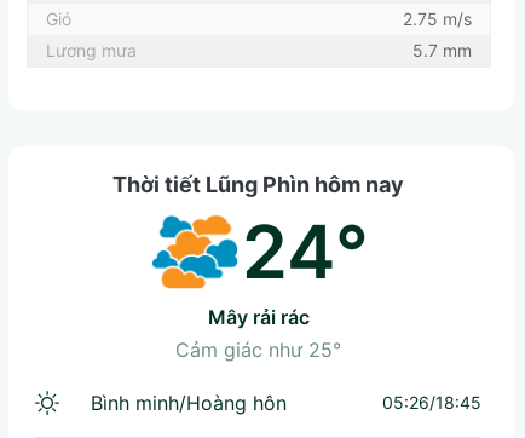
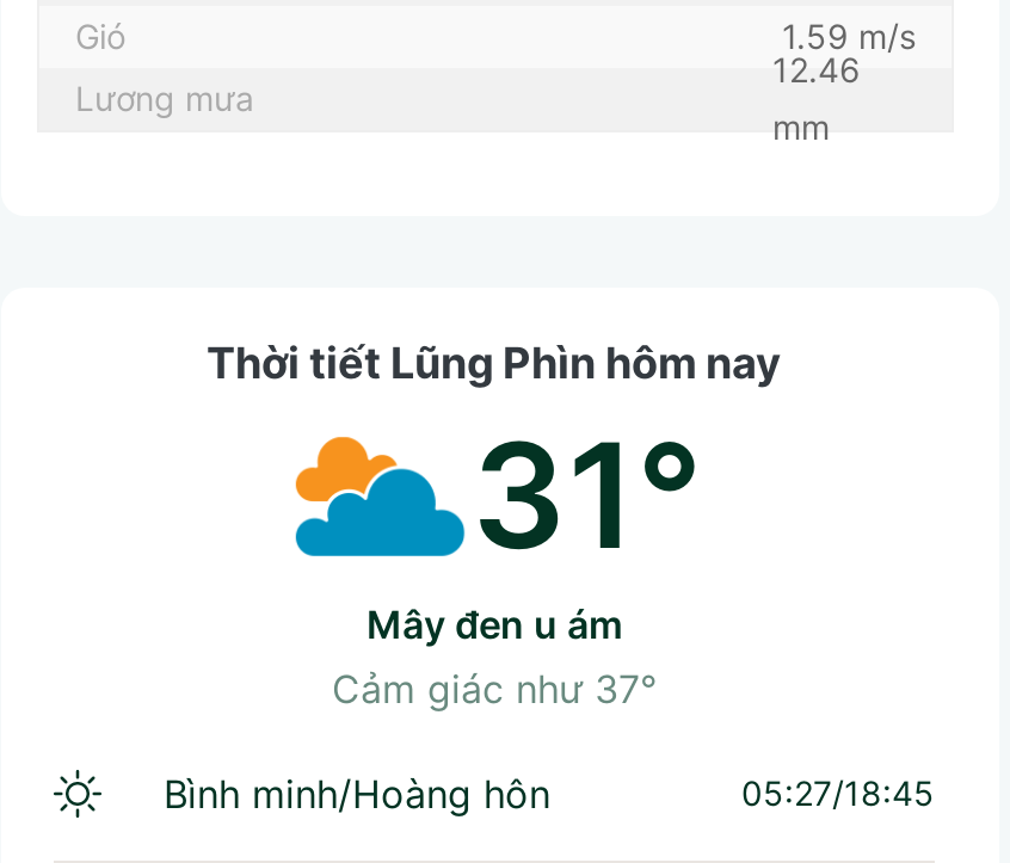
[403,8,472,29] 2.75 m/s -> [782,15,916,55] 1.59 m/s
[412,39,472,60] 5.7 mm -> [772,48,861,146] 12.46 | mm
[151,206,369,361] [image] | 24° | mây rải rác | Cảm giác như 25° -> [285,406,703,712] [image] | 31° | mây đen u ám | Cảm giác như 37°
[382,392,481,412] 05:26/18:45 -> [741,771,935,812] 05:27/18:45

